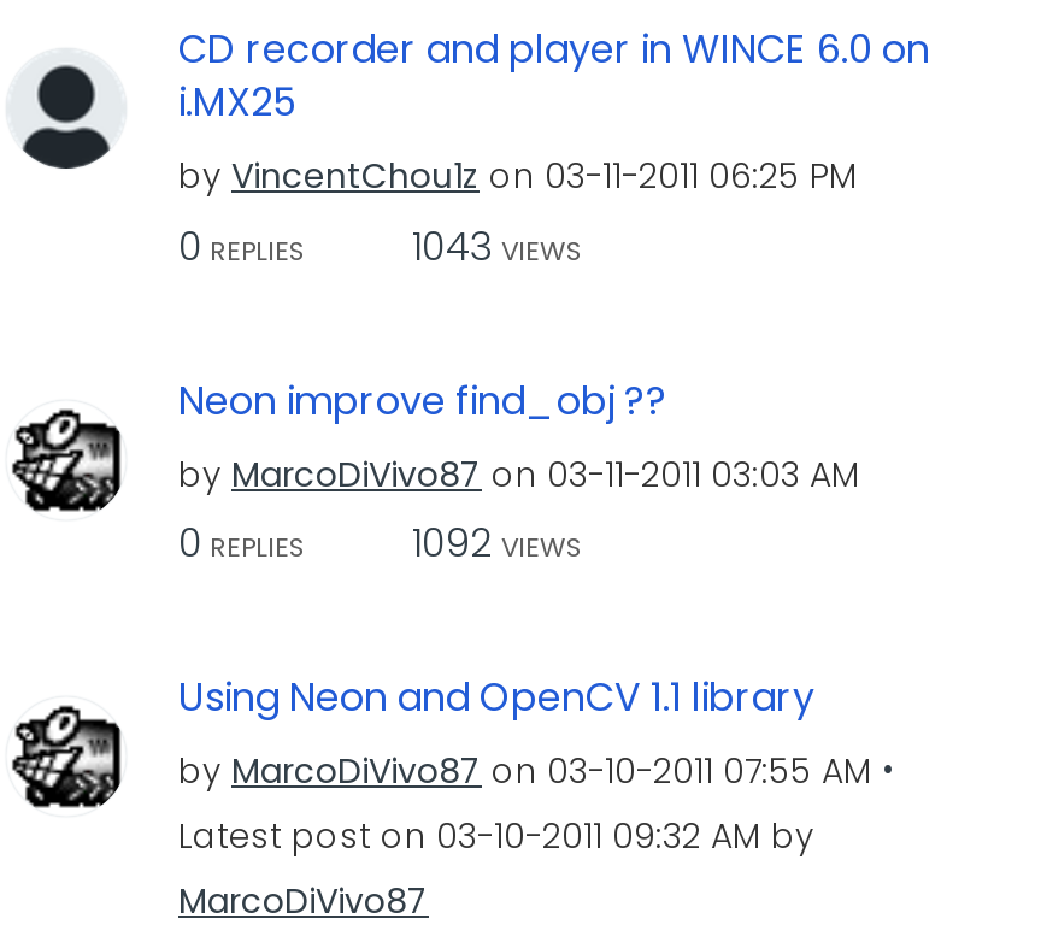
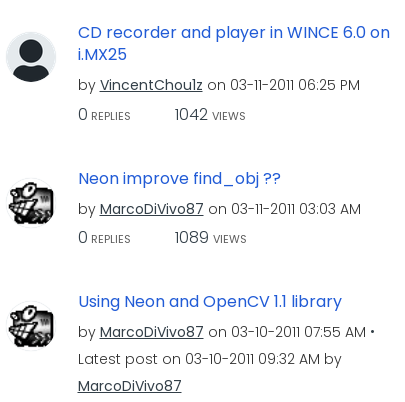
[412,218,583,273] 1043 VIEWS -> [174,102,245,125] 1042 VIEWS
[412,516,583,571] 1092 VIEWS -> [174,226,246,249] 1089 VIEWS

